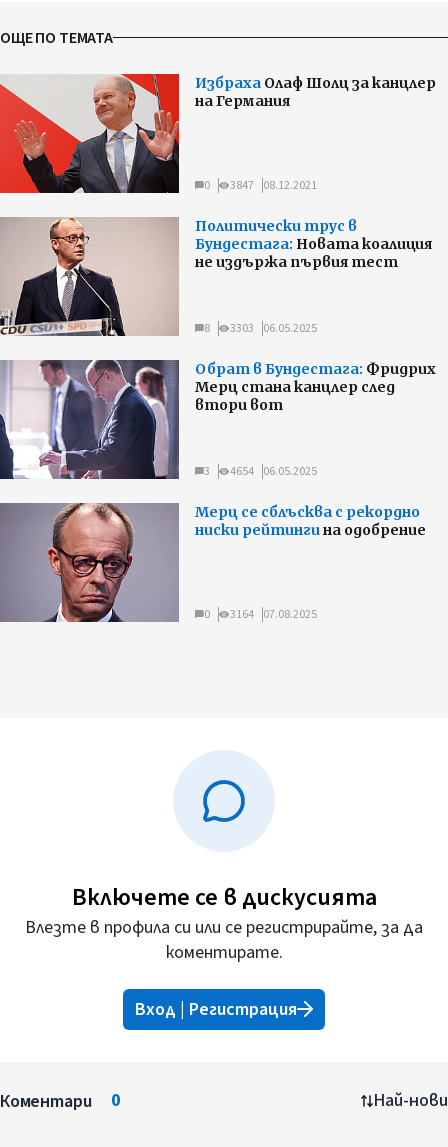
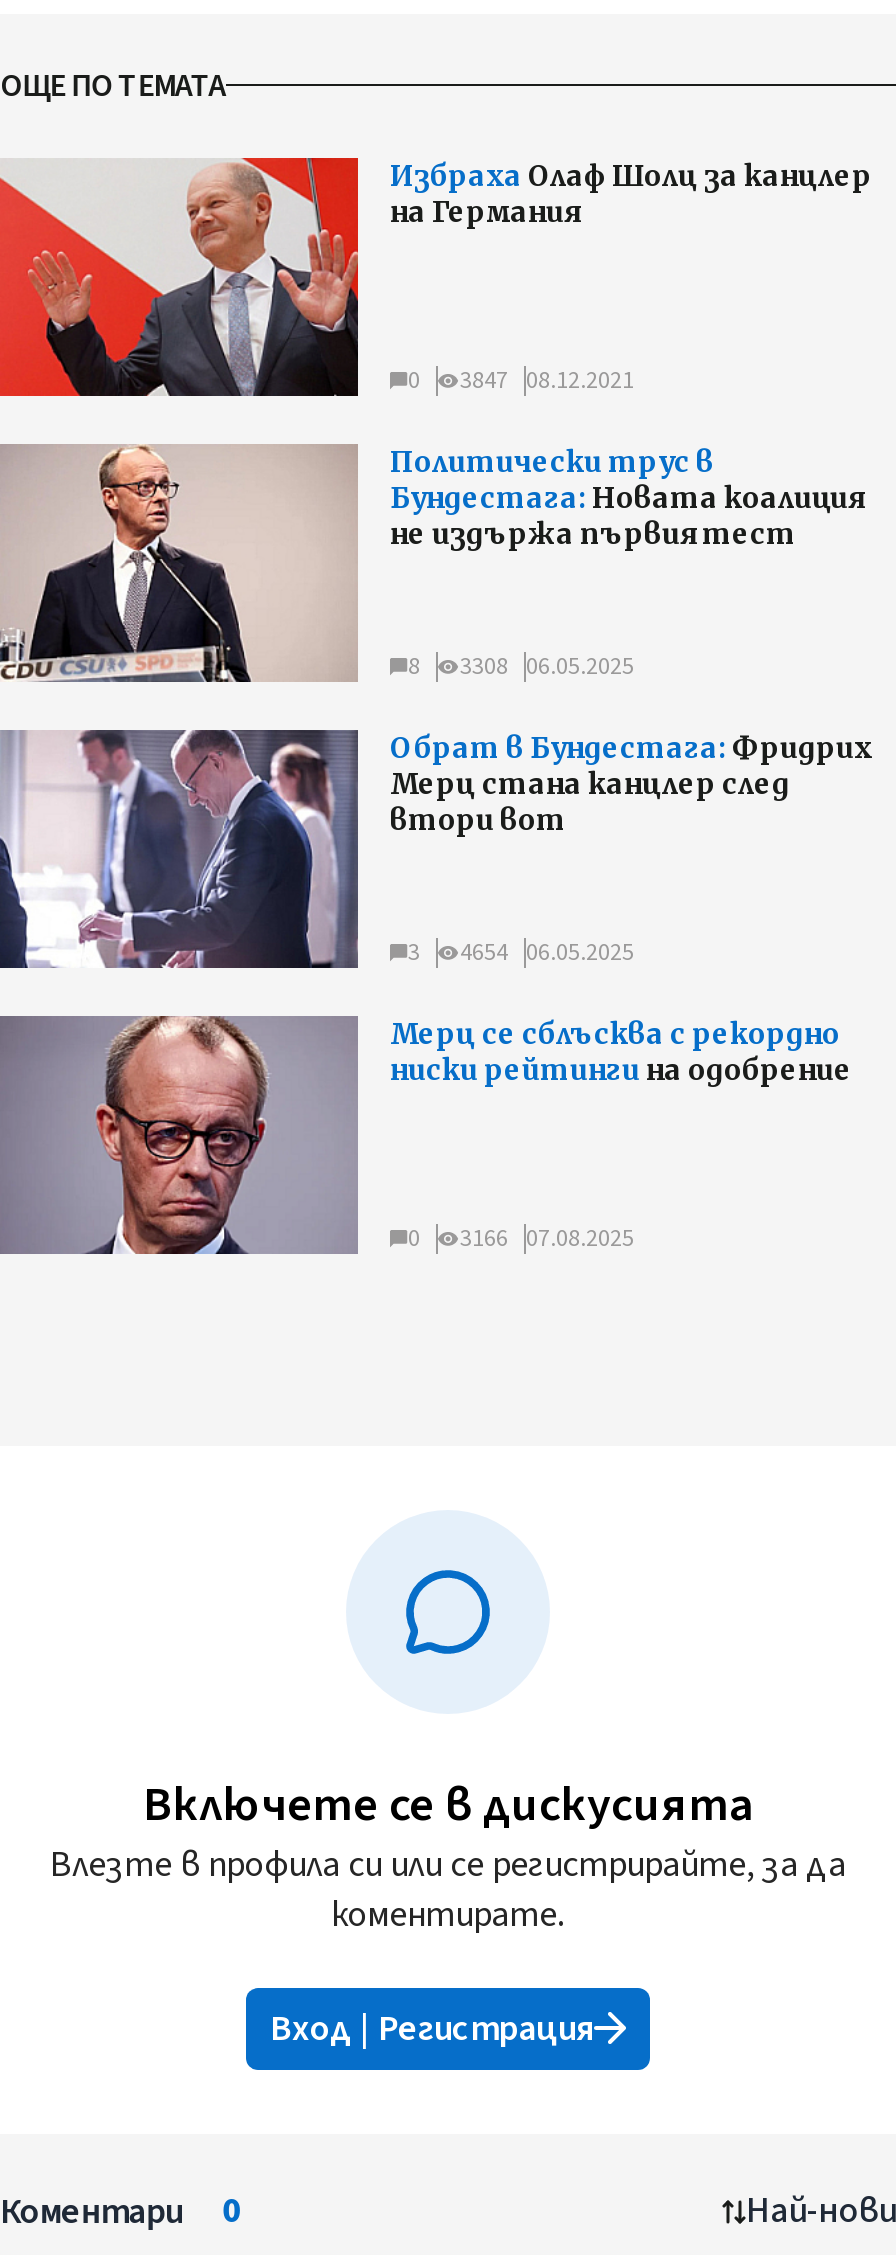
[204,320,317,337] 8 3303 06.05.2025 -> [408,650,634,684] 8 3308 06.05.2025
[204,606,317,623] 0 3164 07.08.2025 -> [408,1222,634,1256] 0 3166 07.08.2025

